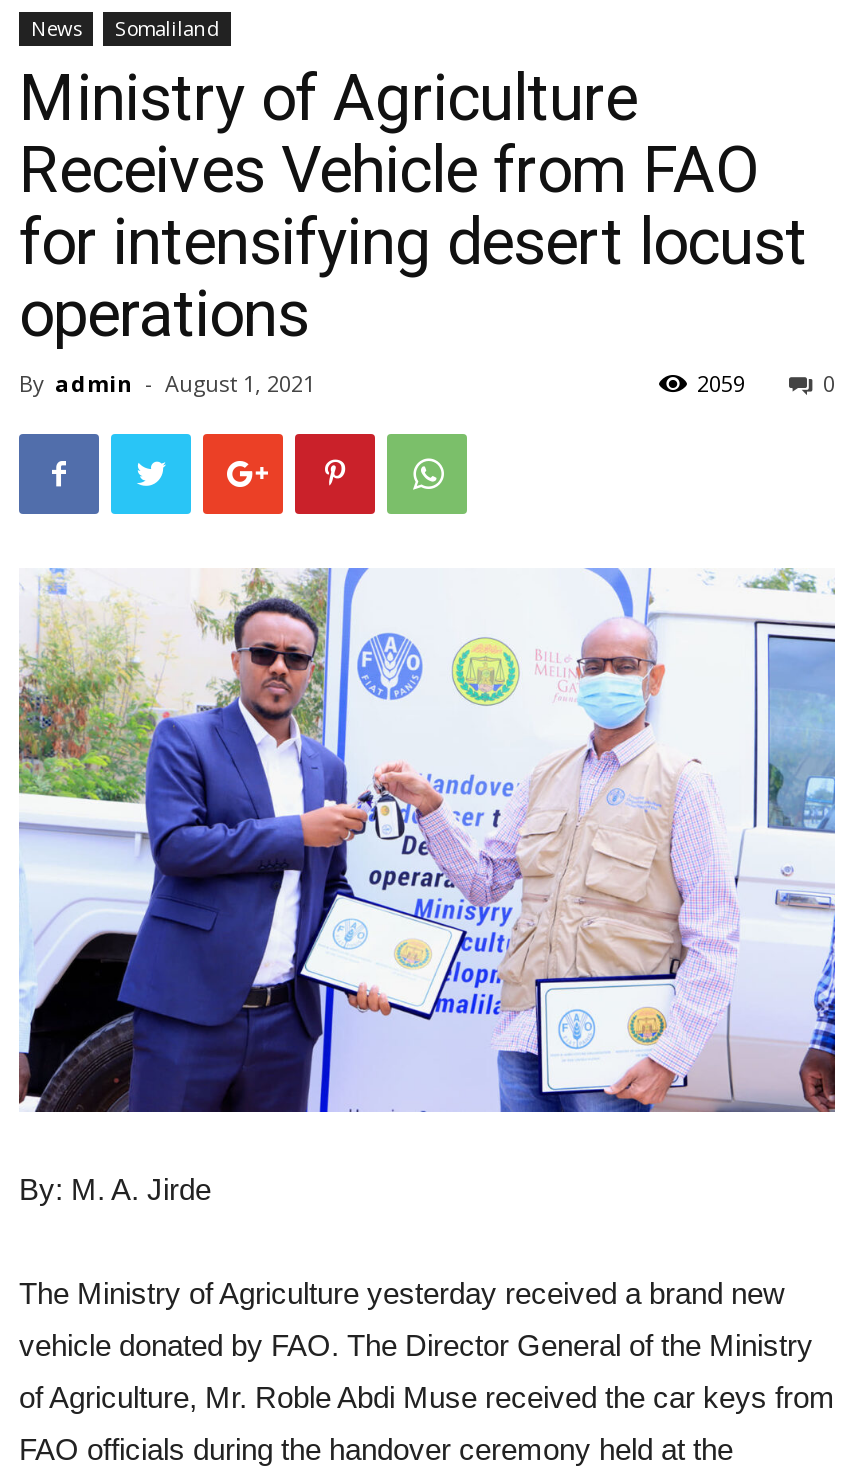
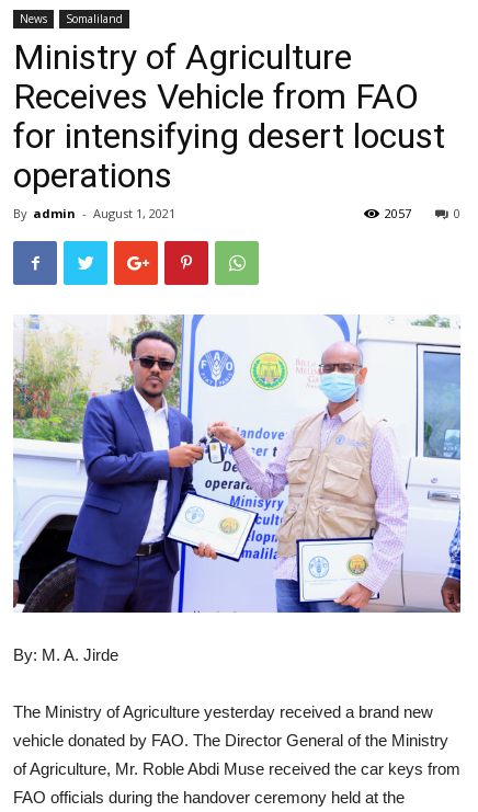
[697,368,745,398] 2059 -> [385,205,411,221] 2057

